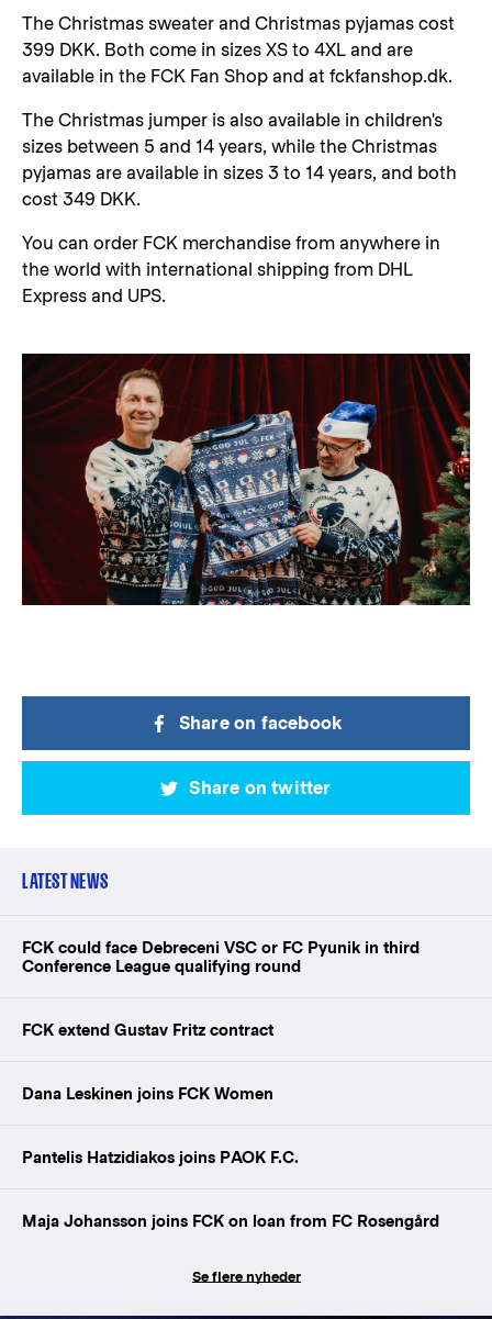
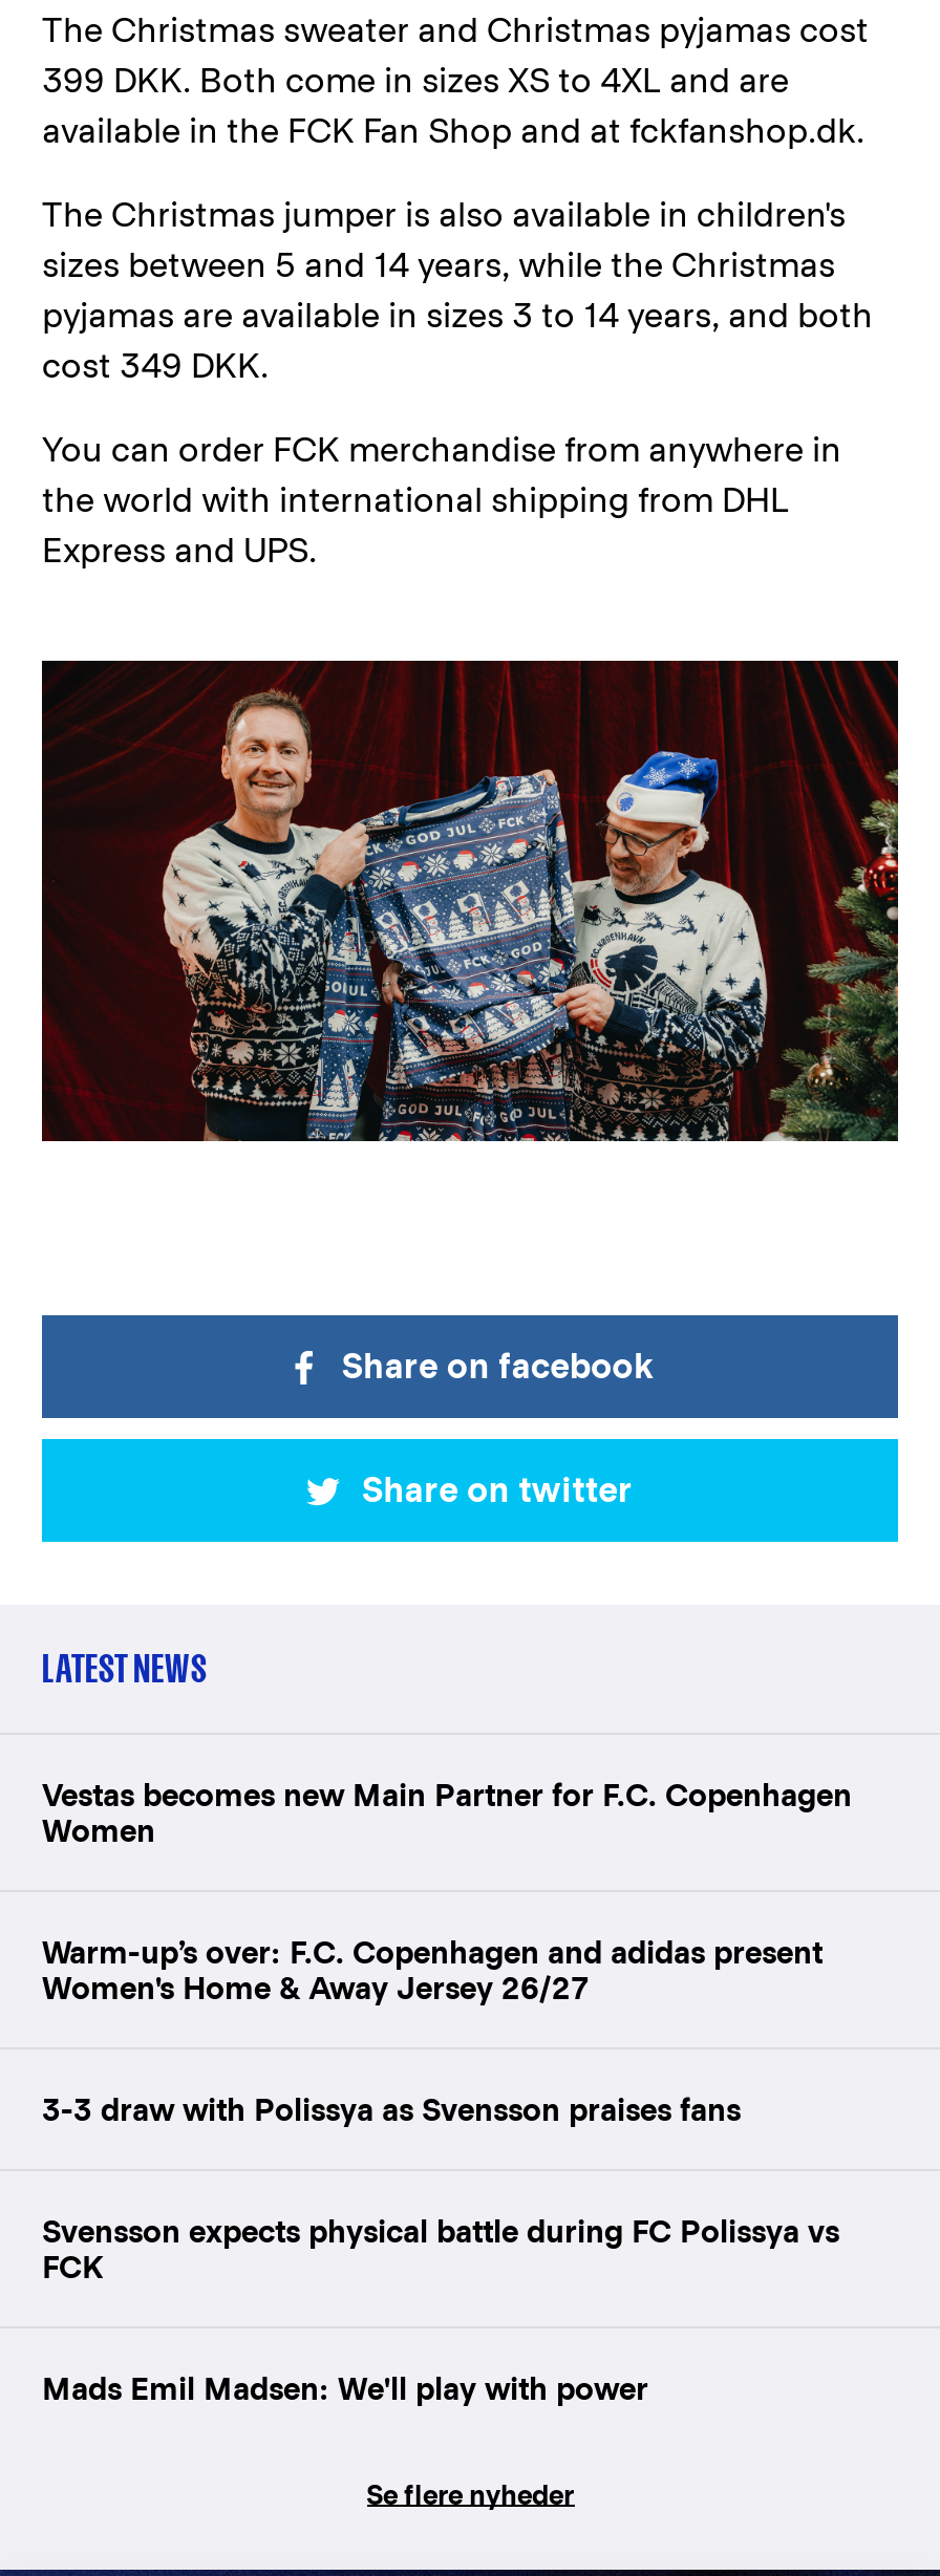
[22,938,420,975] FCK could face Debreceni VSC or FC Pyunik in third | Conference League qualifying round -> [42,1776,852,1847] Vestas becomes new Main Partner for F.C. Copenhagen | Women
[22,1020,273,1039] FCK extend Gustav Fritz contract -> [42,1933,822,2005] Warm-up’s over: F.C. Copenhagen and adidas present | Women's Home & Away Jersey 26/27
[22,1084,273,1102] Dana Leskinen joins FCK Women -> [42,2091,741,2126] 3-3 draw with Polissya as Svensson praises fans
[22,1147,299,1166] Pantelis Hatzidiakos joins PAOK F.C. -> [42,2212,839,2284] Svensson expects physical battle during FC Polissya vs | FCK
[22,1211,439,1230] Maja Johansson joins FCK on loan from FC Rosengård -> [42,2370,648,2405] Mads Emil Madsen: We'll play with power

